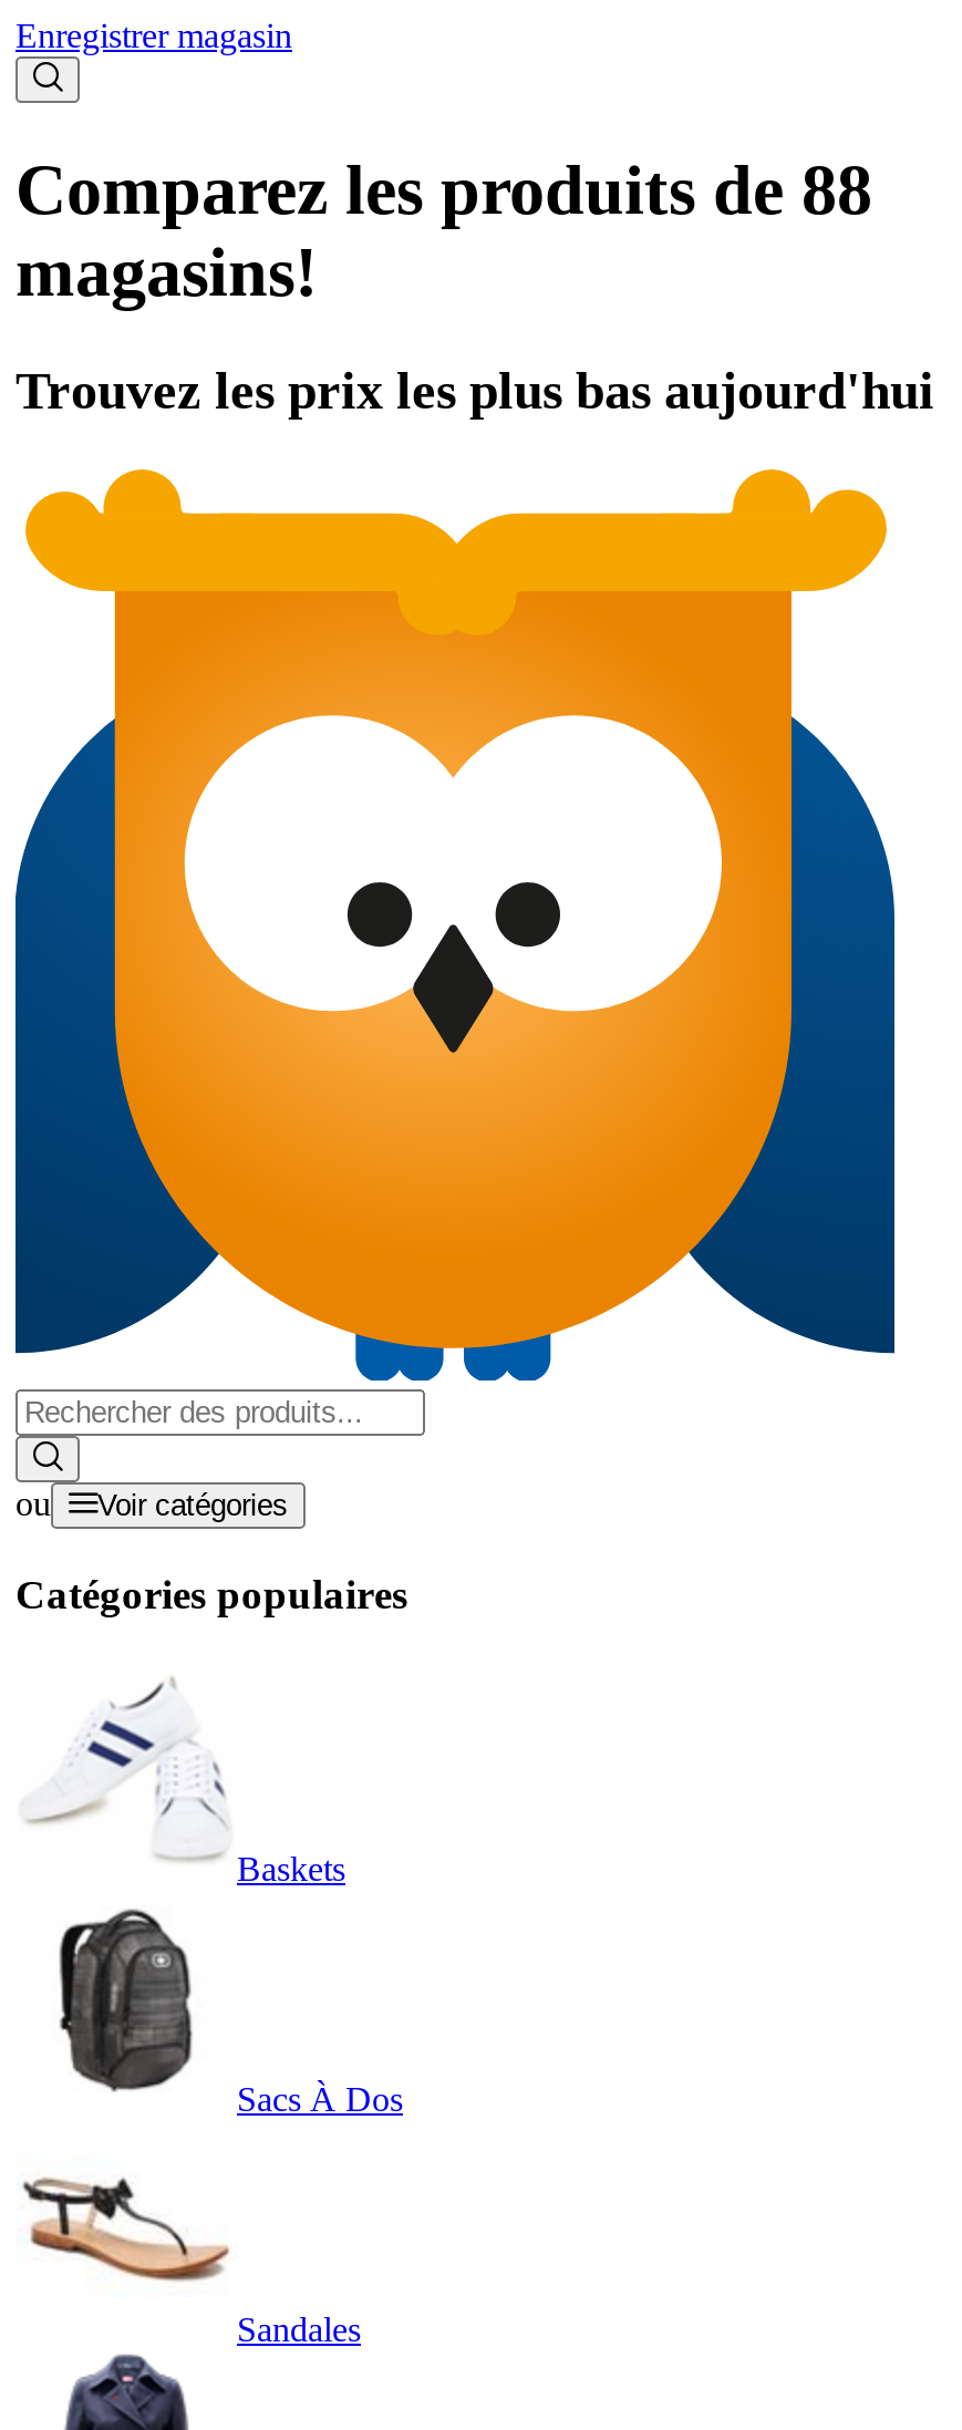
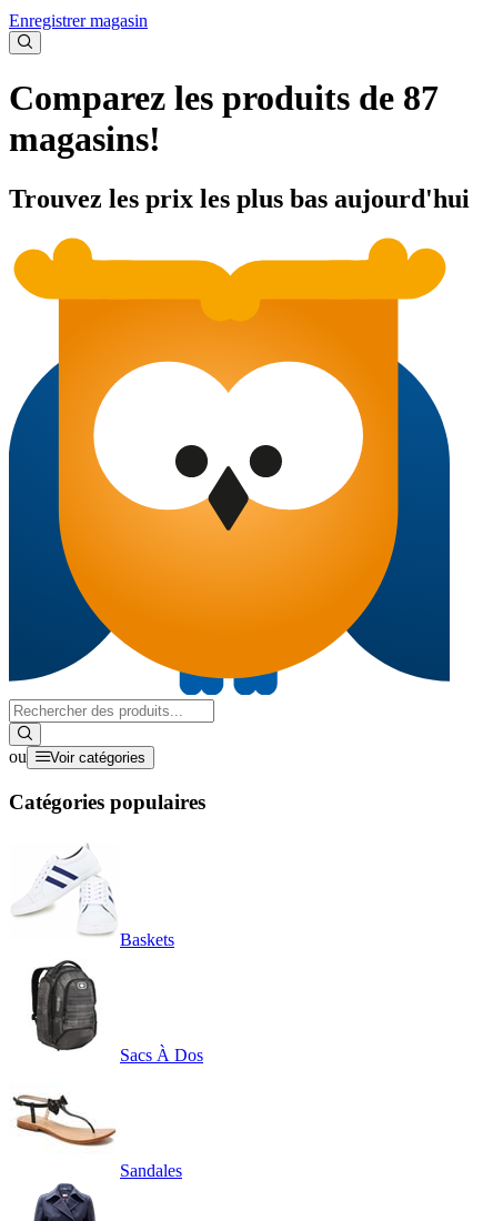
[15,150,872,230] Comparez les produits de 88 -> [9,78,439,118] Comparez les produits de 87

